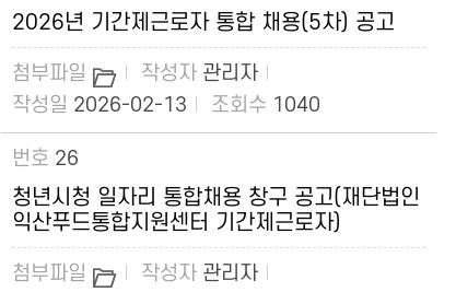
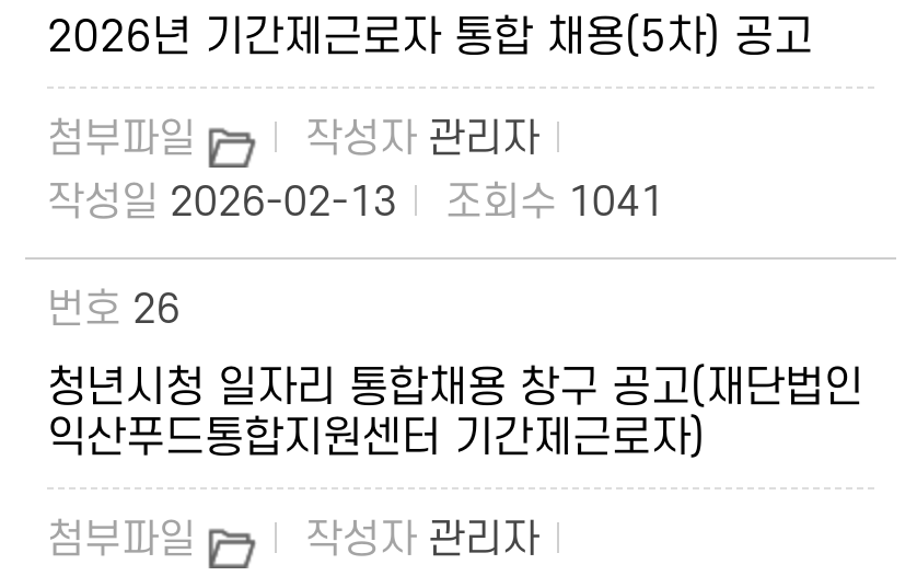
[272,94,320,117] 1040 -> [568,180,664,226] 1041

